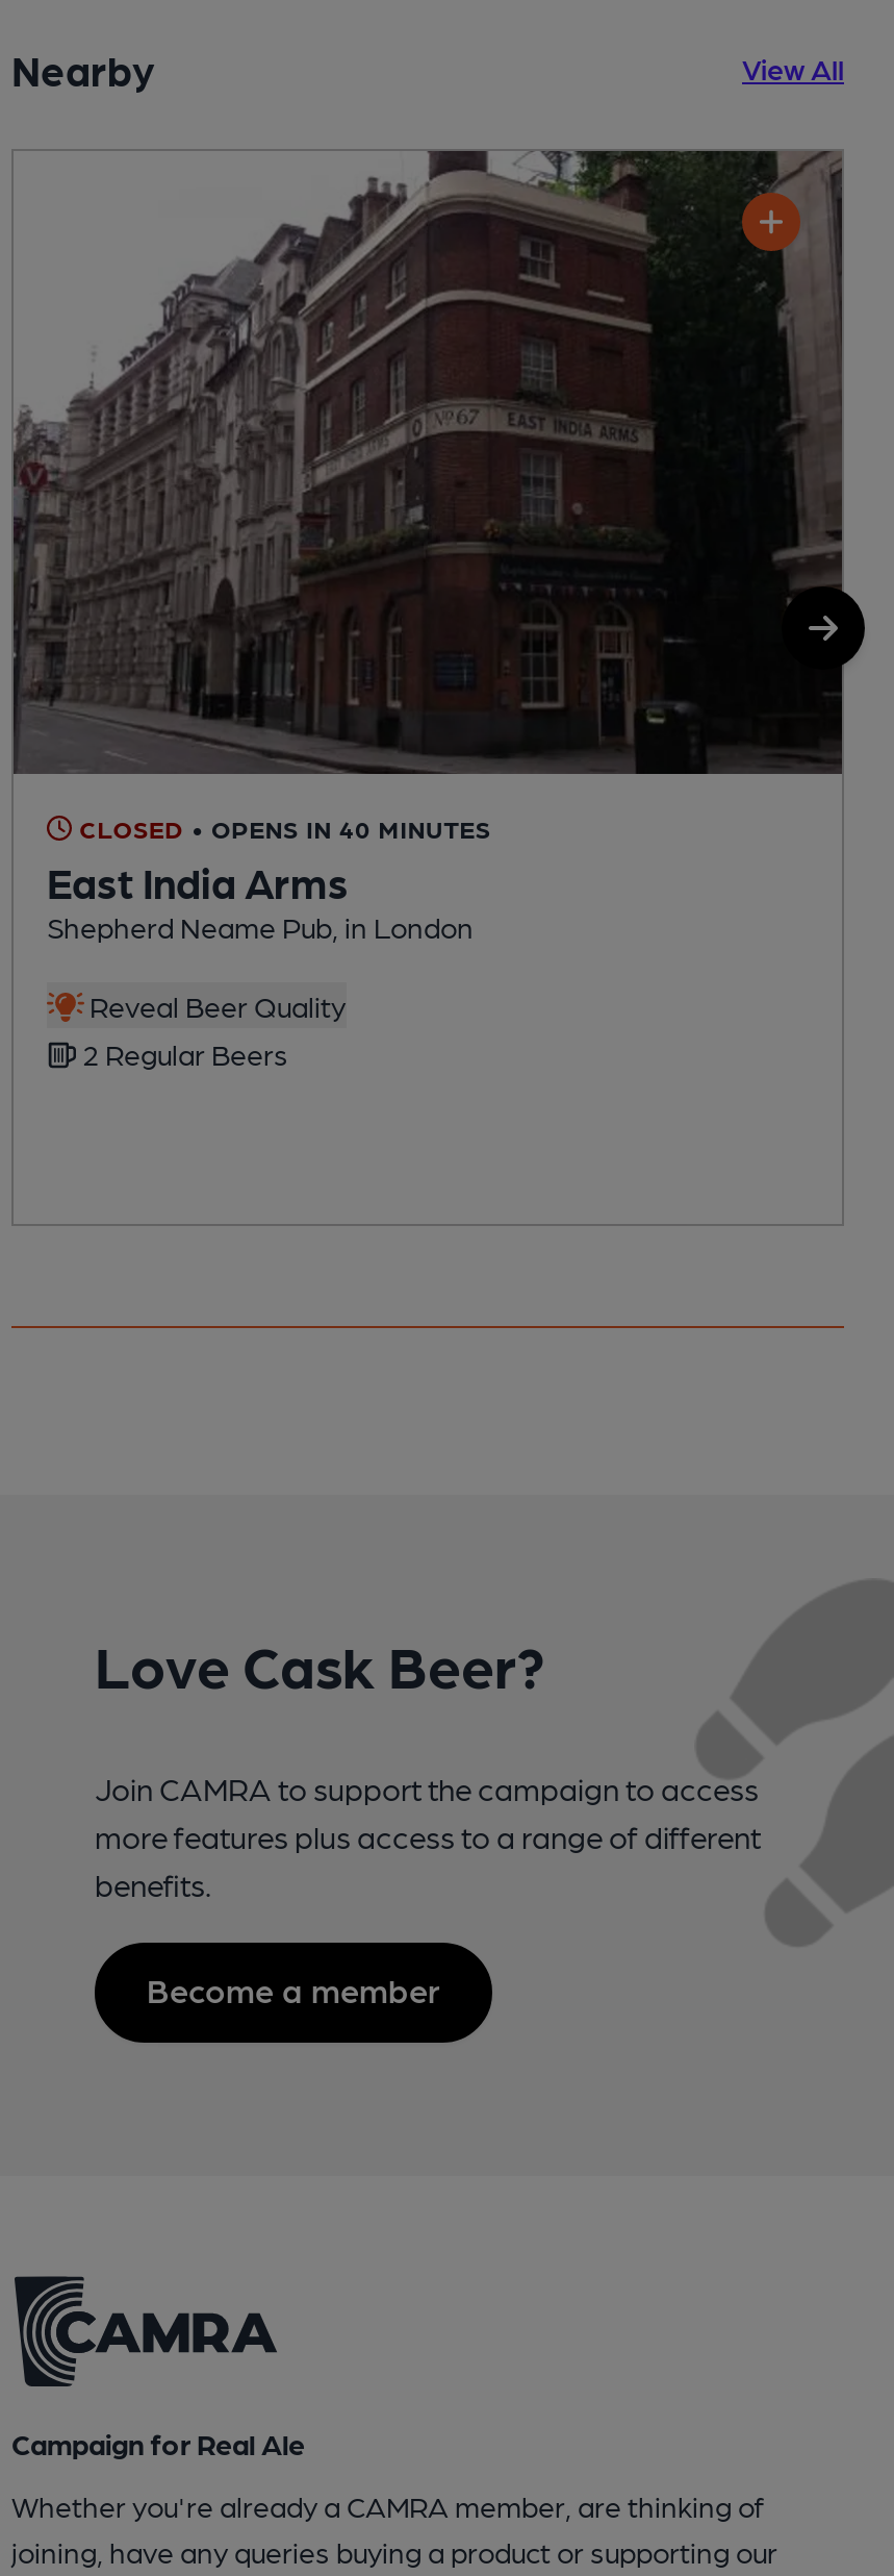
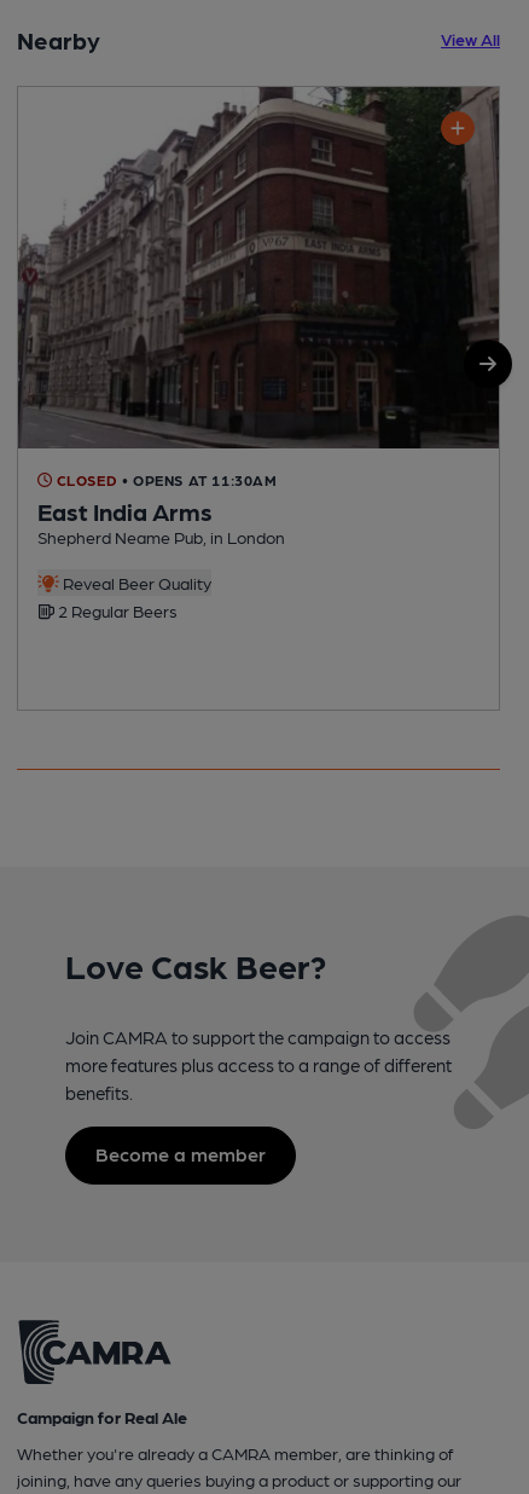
[72,813,491,842] CLOSED • OPENS IN 40 MINUTES -> [52,471,277,488] CLOSED • OPENS AT 11:30AM

